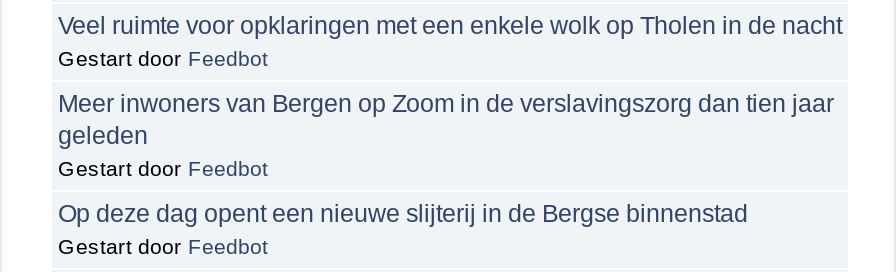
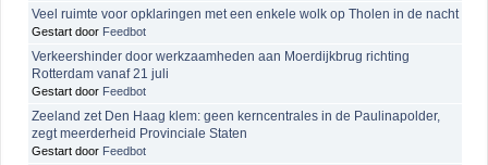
[58,90,834,150] Meer inwoners van Bergen op Zoom in de verslavingszorg dan tien jaar | geleden -> [32,49,410,81] Verkeershinder door werkzaamheden aan Moerdijkbrug richting | Rotterdam vanaf 21 juli
[58,200,748,228] Op deze dag opent een nieuwe slijterij in de Bergse binnenstad -> [32,109,440,141] Zeeland zet Den Haag klem: geen kerncentrales in de Paulinapolder, | zegt meerderheid Provinciale Staten

